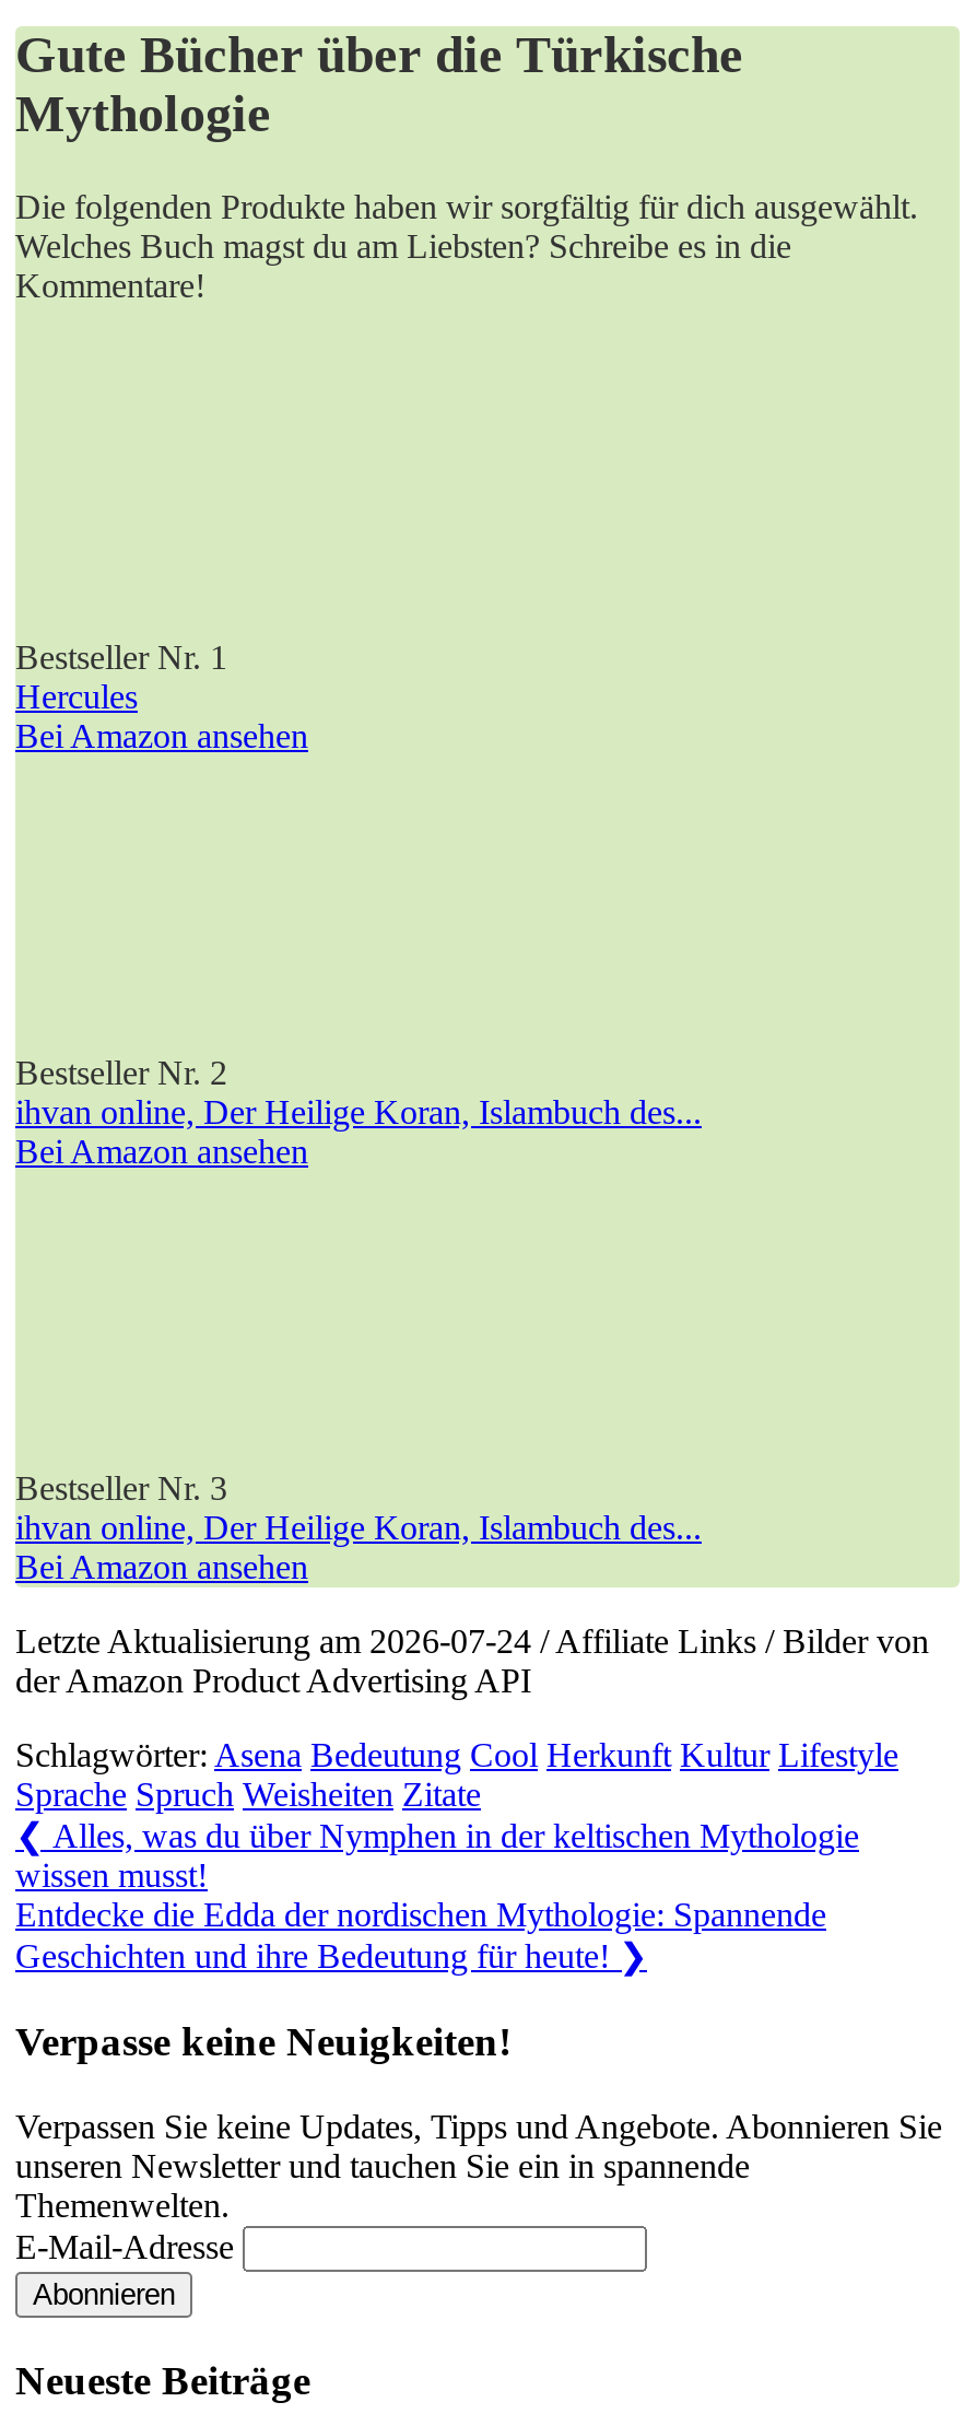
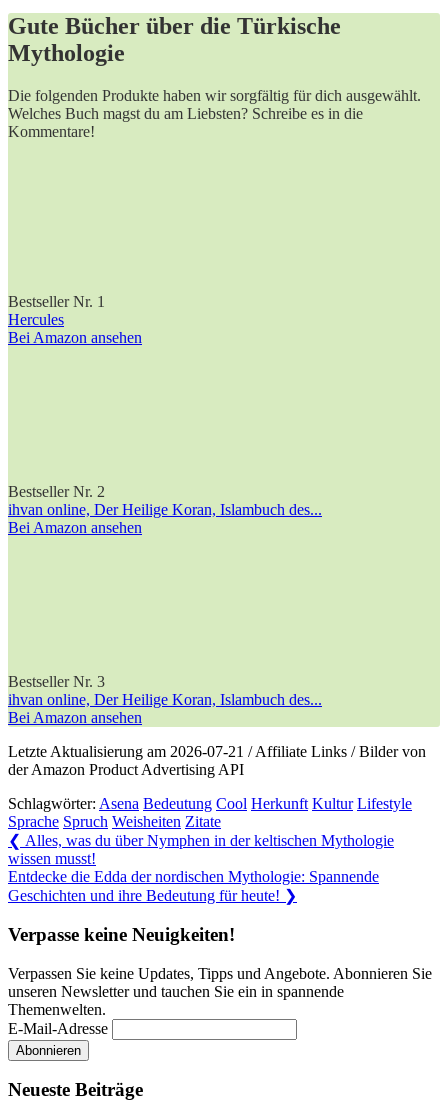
[15,1623,929,1660] Letzte Aktualisierung am 2026-07-24 / Affiliate Links / Bilder von -> [8,743,426,760] Letzte Aktualisierung am 2026-07-21 / Affiliate Links / Bilder von

